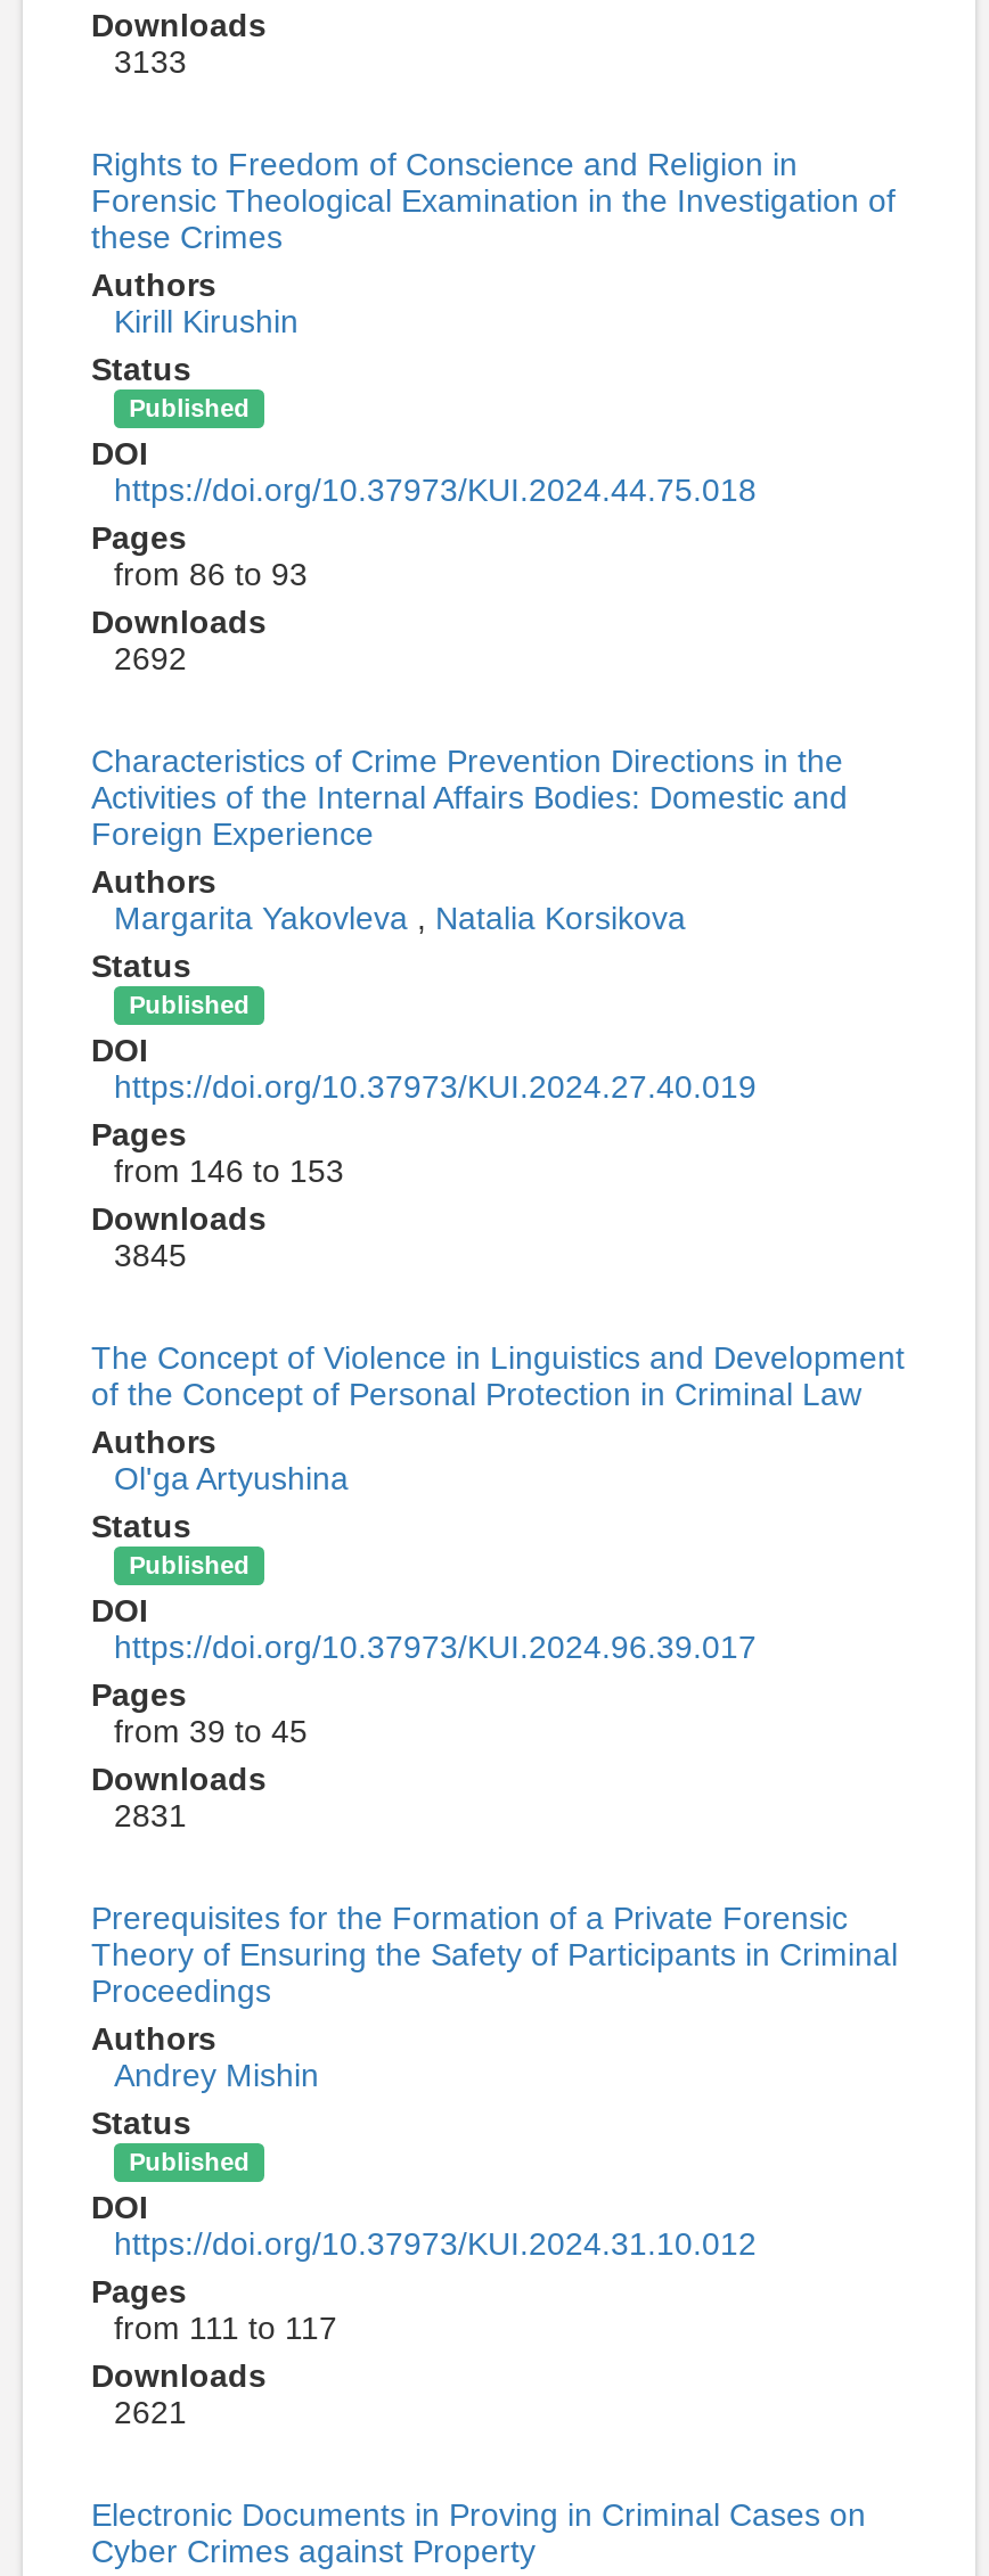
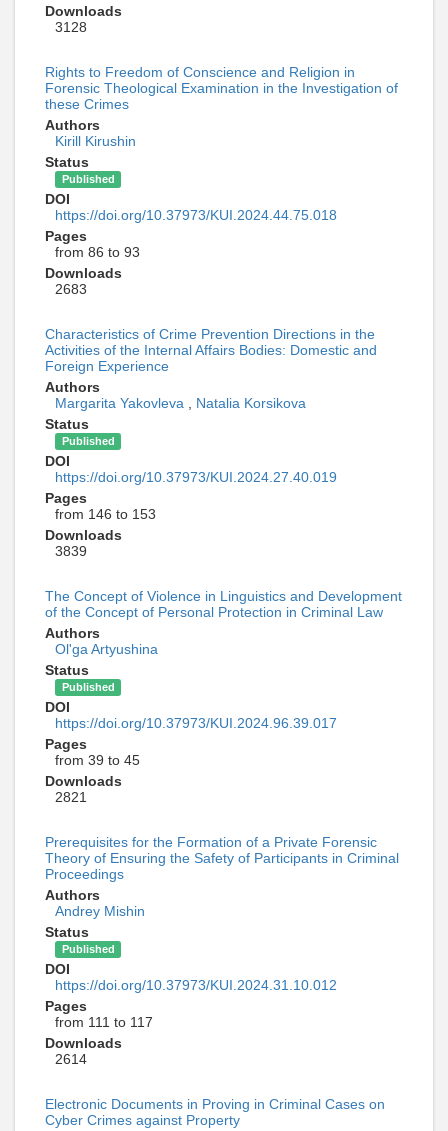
[114,43,187,79] 3133 -> [55,19,87,35] 3128
[114,640,187,676] 2692 -> [55,281,87,297] 2683
[114,1236,187,1273] 3845 -> [55,543,87,559] 3839
[114,1797,187,1833] 2831 -> [55,789,87,805] 2821
[114,2393,187,2430] 2621 -> [55,1051,87,1067] 2614

